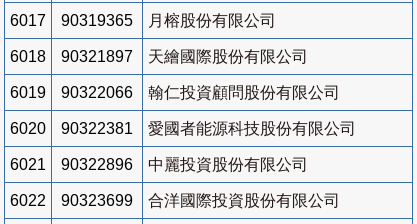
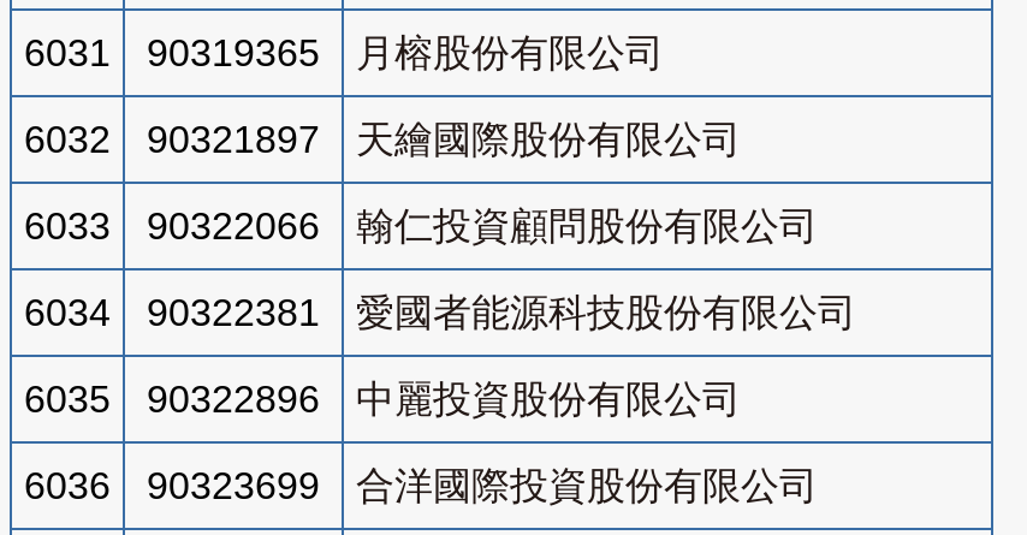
[10,12,276,29] 6017 90319365 月榕股份有限公司 -> [24,32,664,73] 6031 90319365 月榕股份有限公司
[10,48,308,65] 6018 90321897 天繪國際股份有限公司 -> [24,119,741,160] 6032 90321897 天繪國際股份有限公司
[10,84,340,101] 6019 90322066 翰仁投資顧問股份有限公司 -> [24,205,818,246] 6033 90322066 翰仁投資顧問股份有限公司
[10,120,356,137] 6020 90322381 愛國者能源科技股份有限公司 -> [24,292,856,333] 6034 90322381 愛國者能源科技股份有限公司
[10,156,308,173] 6021 90322896 中麗投資股份有限公司 -> [24,378,741,419] 6035 90322896 中麗投資股份有限公司
[10,192,340,209] 6022 90323699 合洋國際投資股份有限公司 -> [24,465,818,506] 6036 90323699 合洋國際投資股份有限公司

